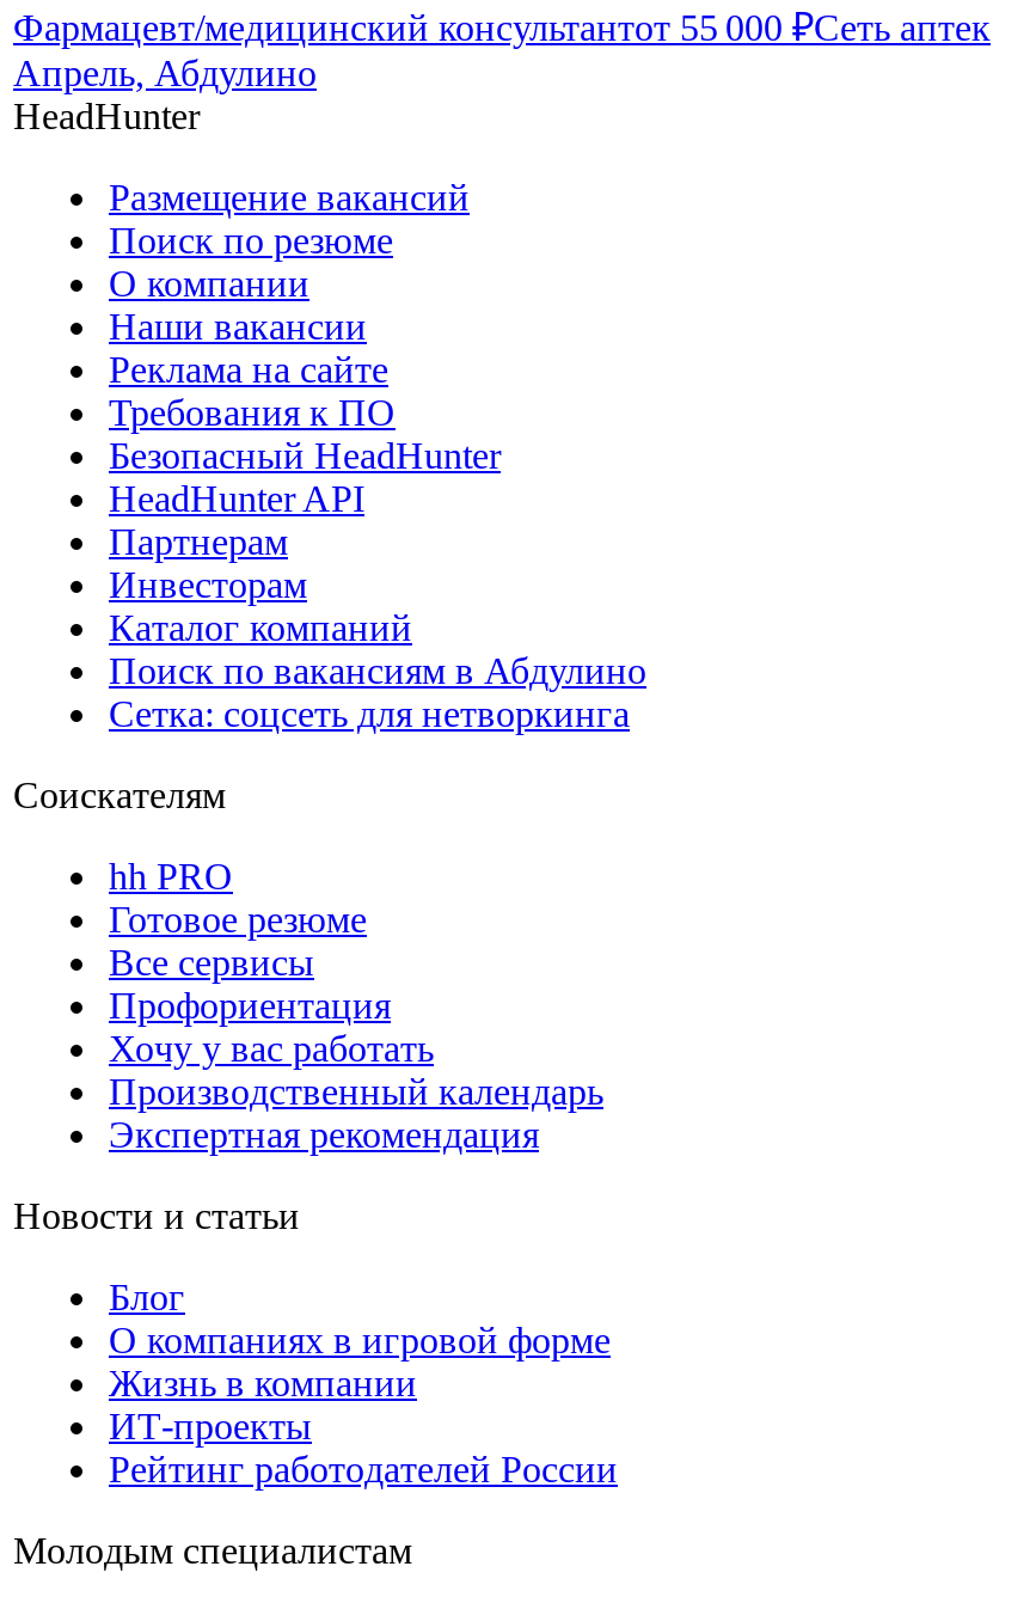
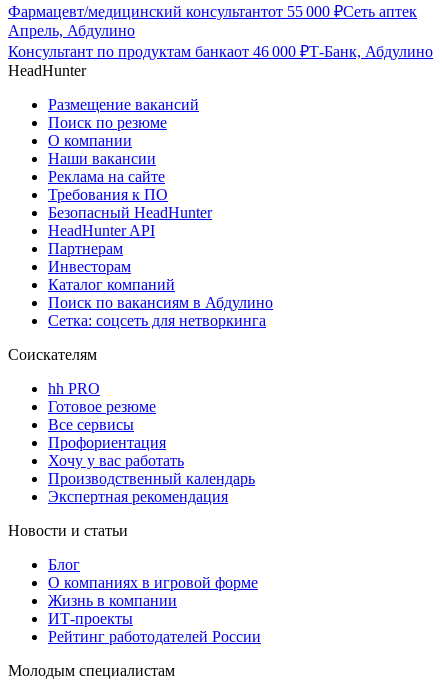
none -> [8,43,433,60] Консультант по продуктам банкаот 46 000 ₽Т-Банк, Абдулино

